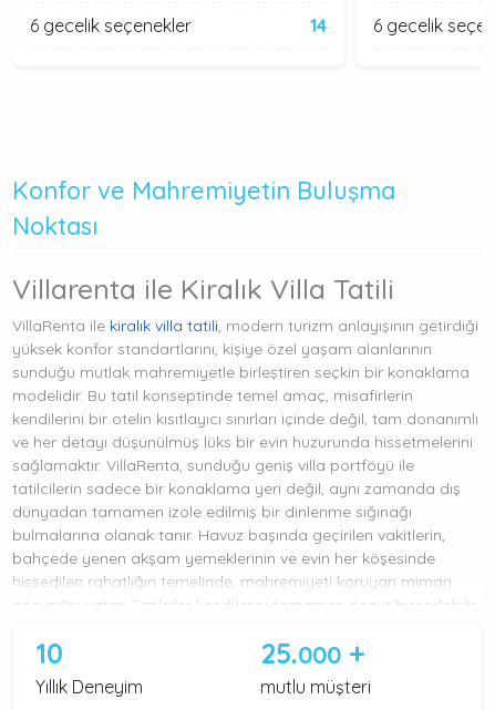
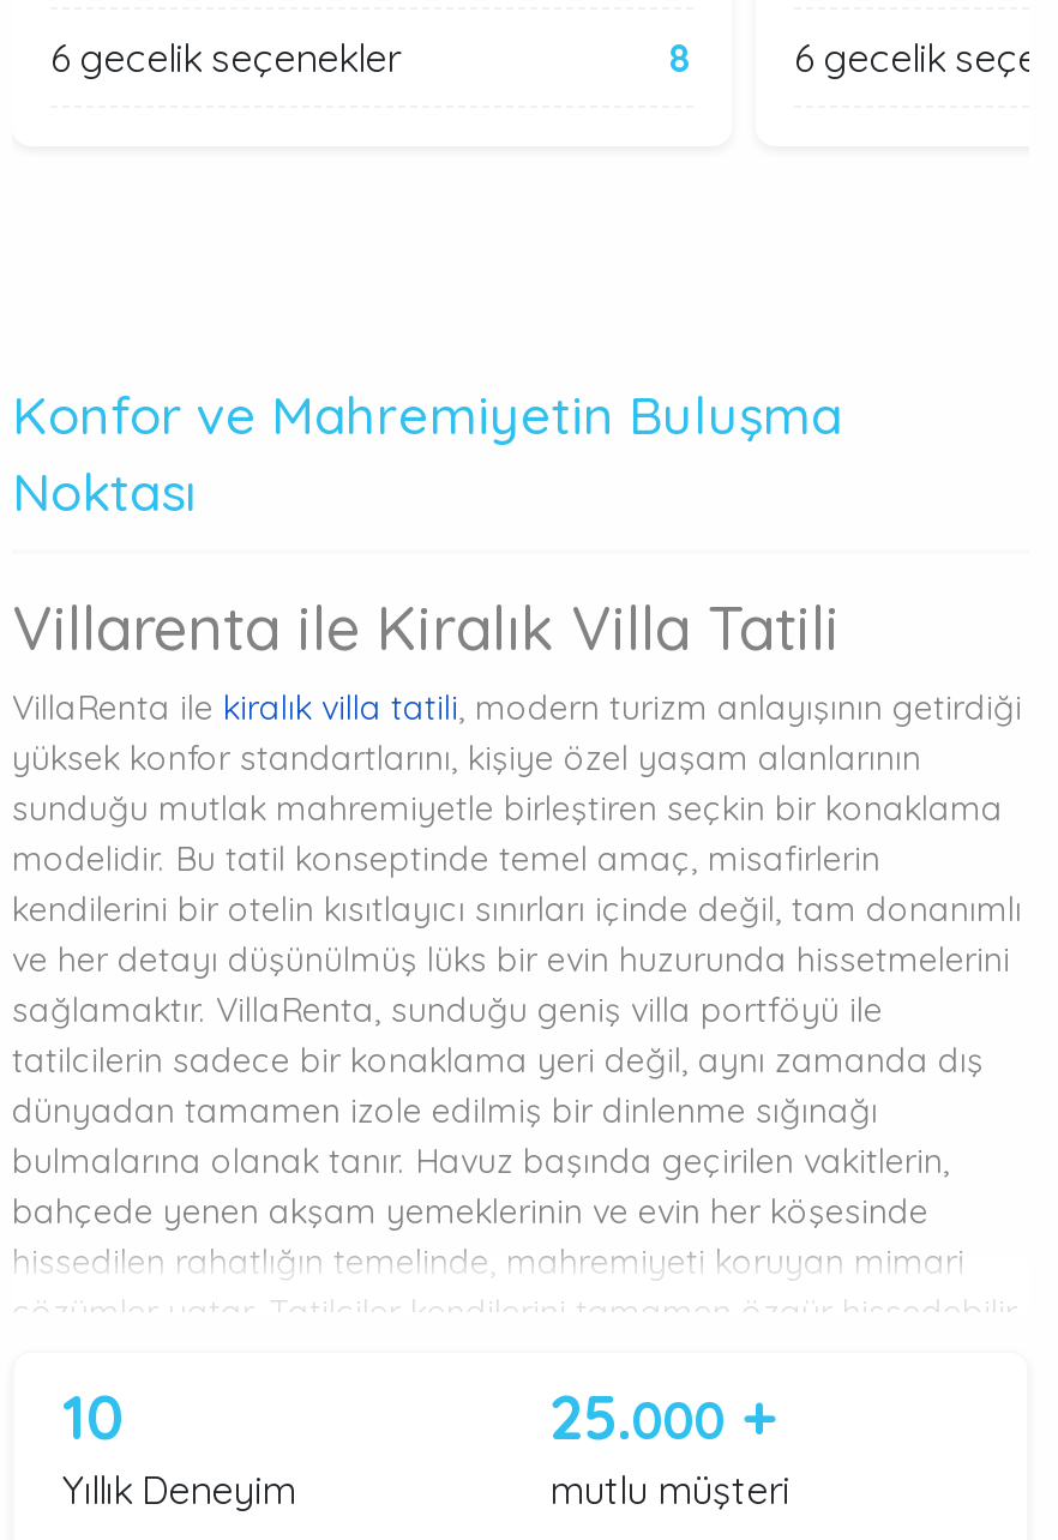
[310,14,327,36] 14 -> [669,33,693,81] 8

